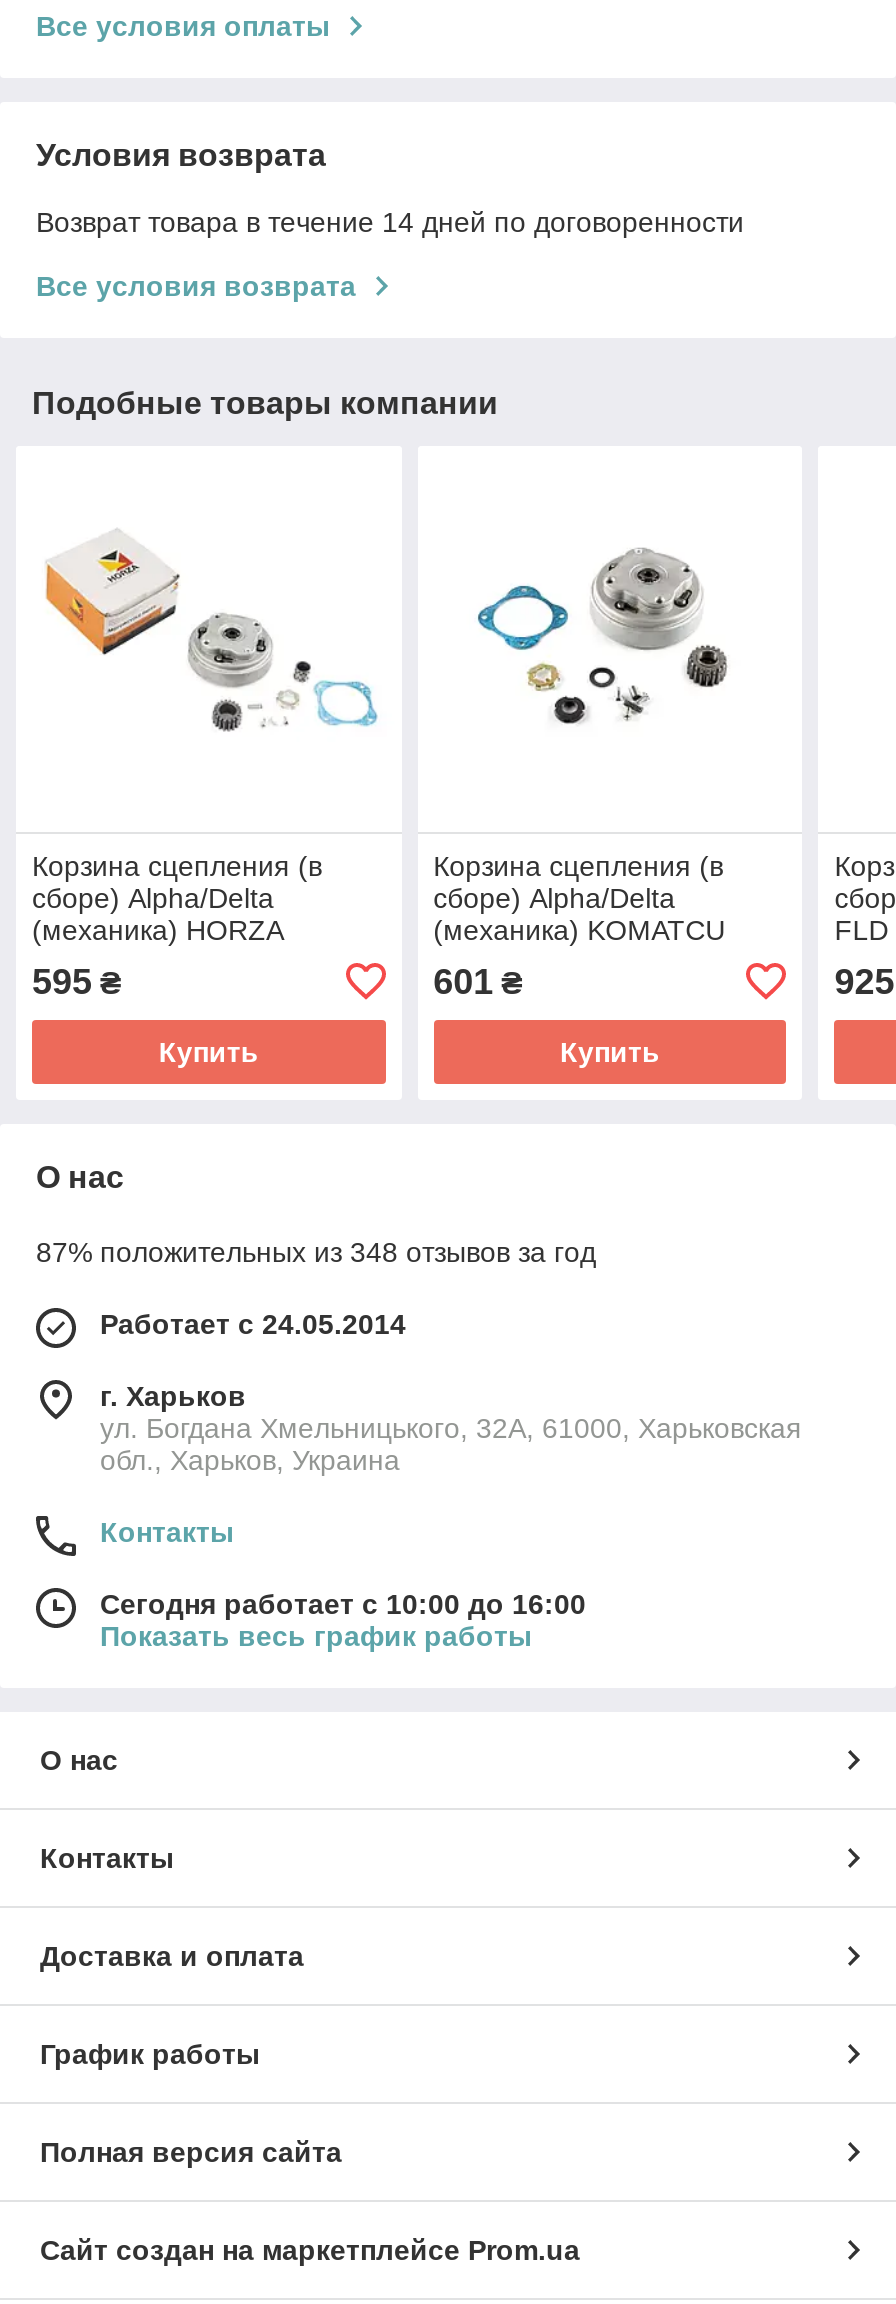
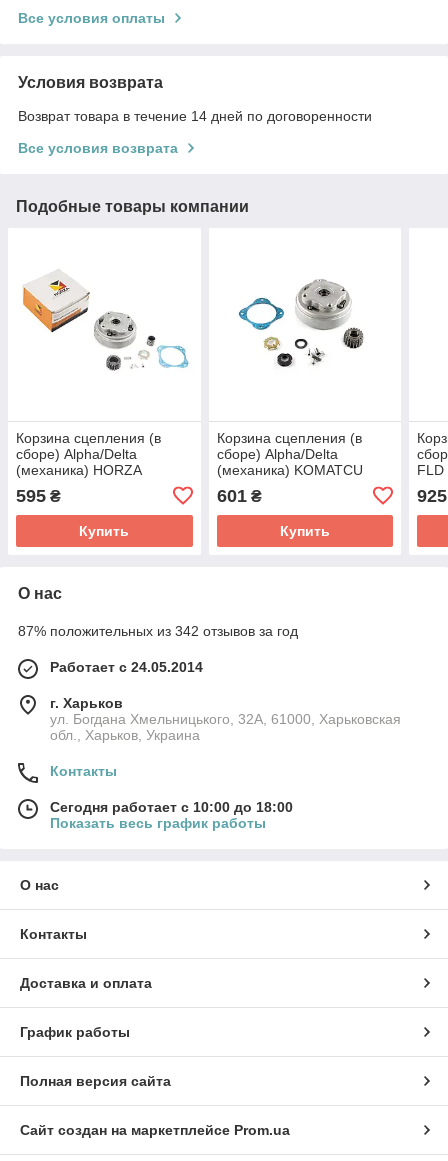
[36,1236,596,1268] 87% положительных из 348 отзывов за год -> [18,623,298,639] 87% положительных из 342 отзывов за год
[100,1588,586,1620] Сегодня работает с 10:00 до 16:00 -> [50,799,293,815] Сегодня работает с 10:00 до 18:00

